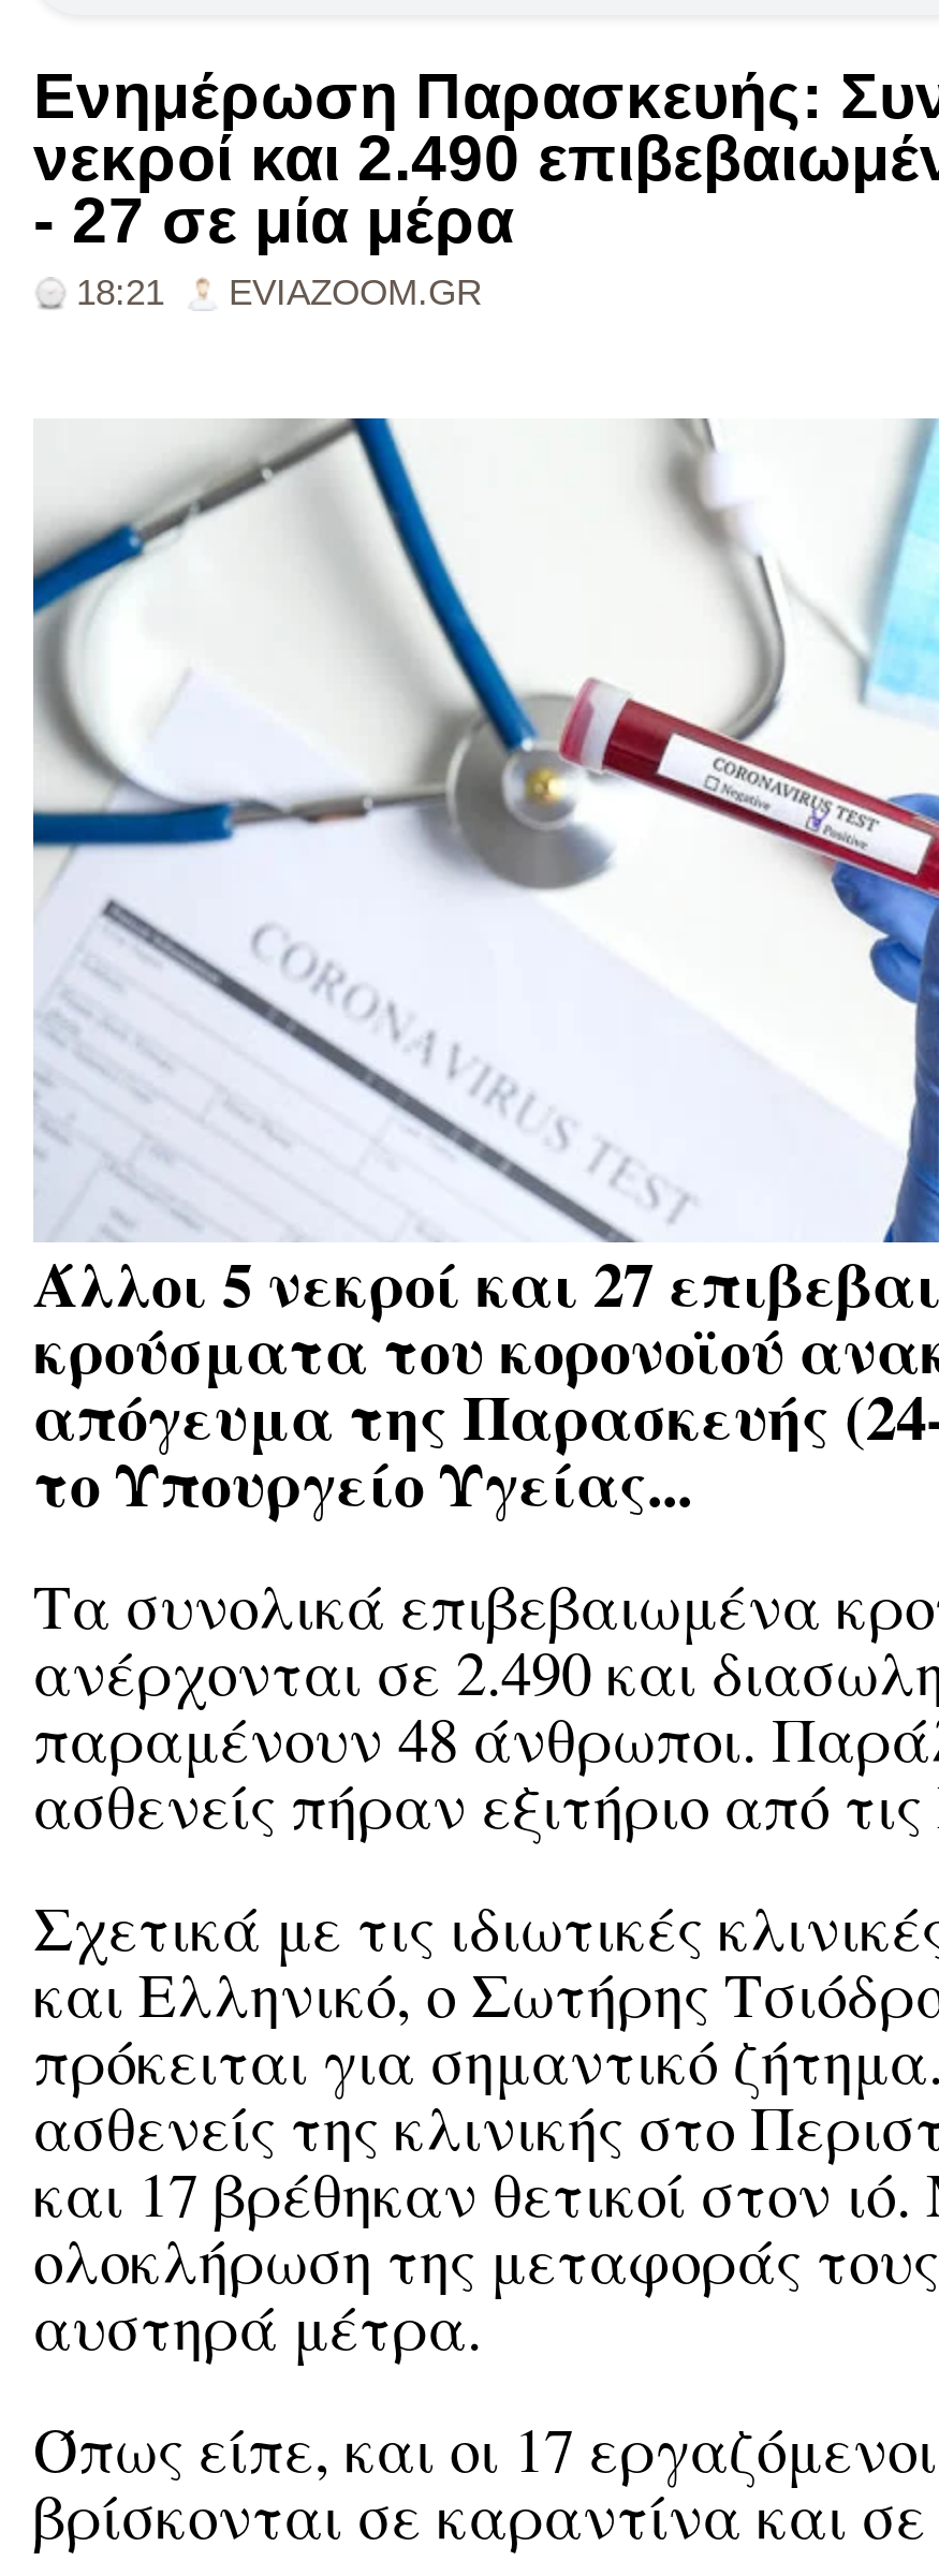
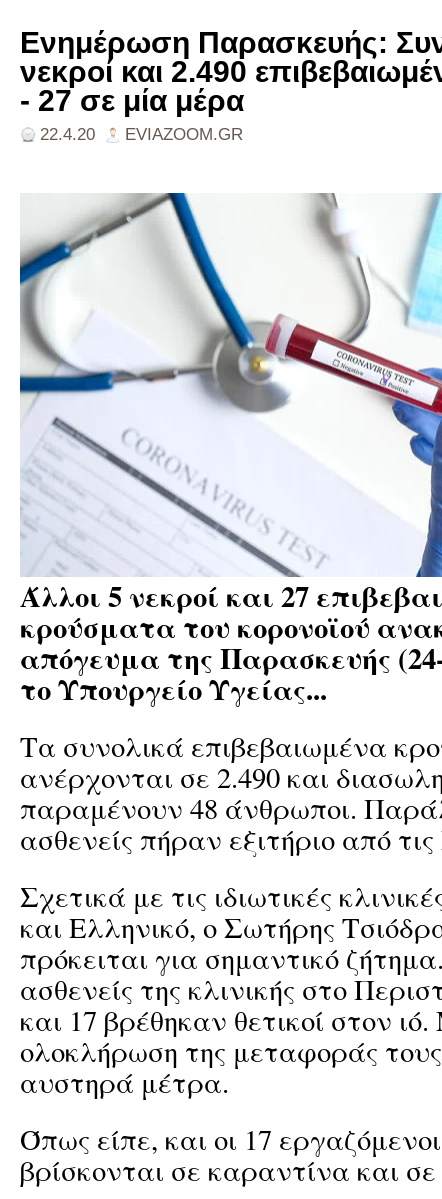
[76,273,482,313] 18:21 EVIAZOOM.GR -> [40,125,243,144] 22.4.20 EVIAZOOM.GR

